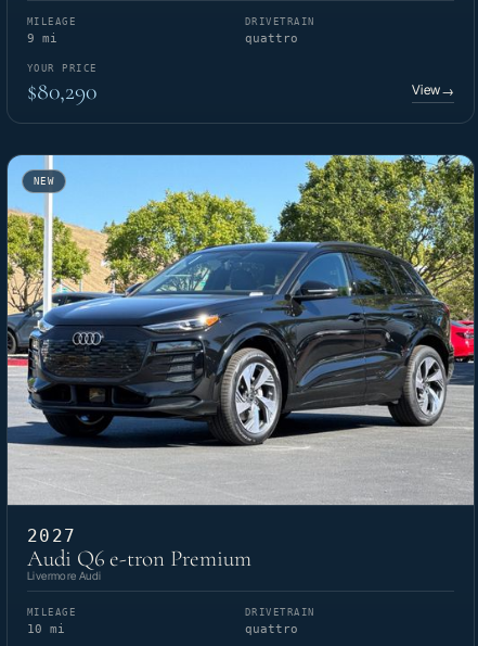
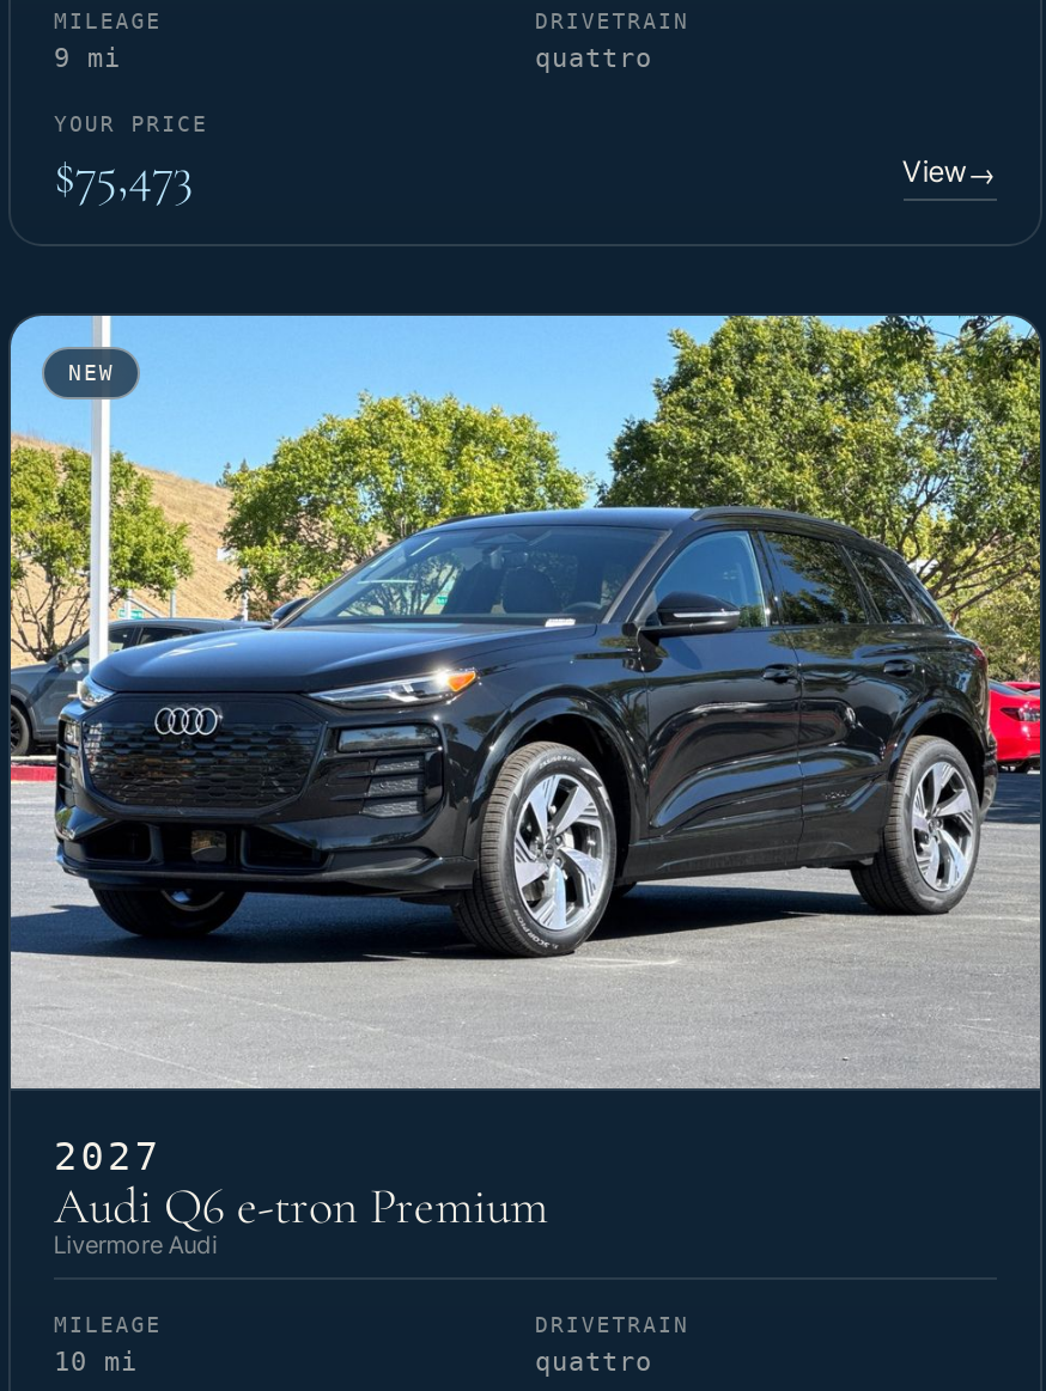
[27,77,97,105] $80,290 -> [54,145,194,207] $75,473

